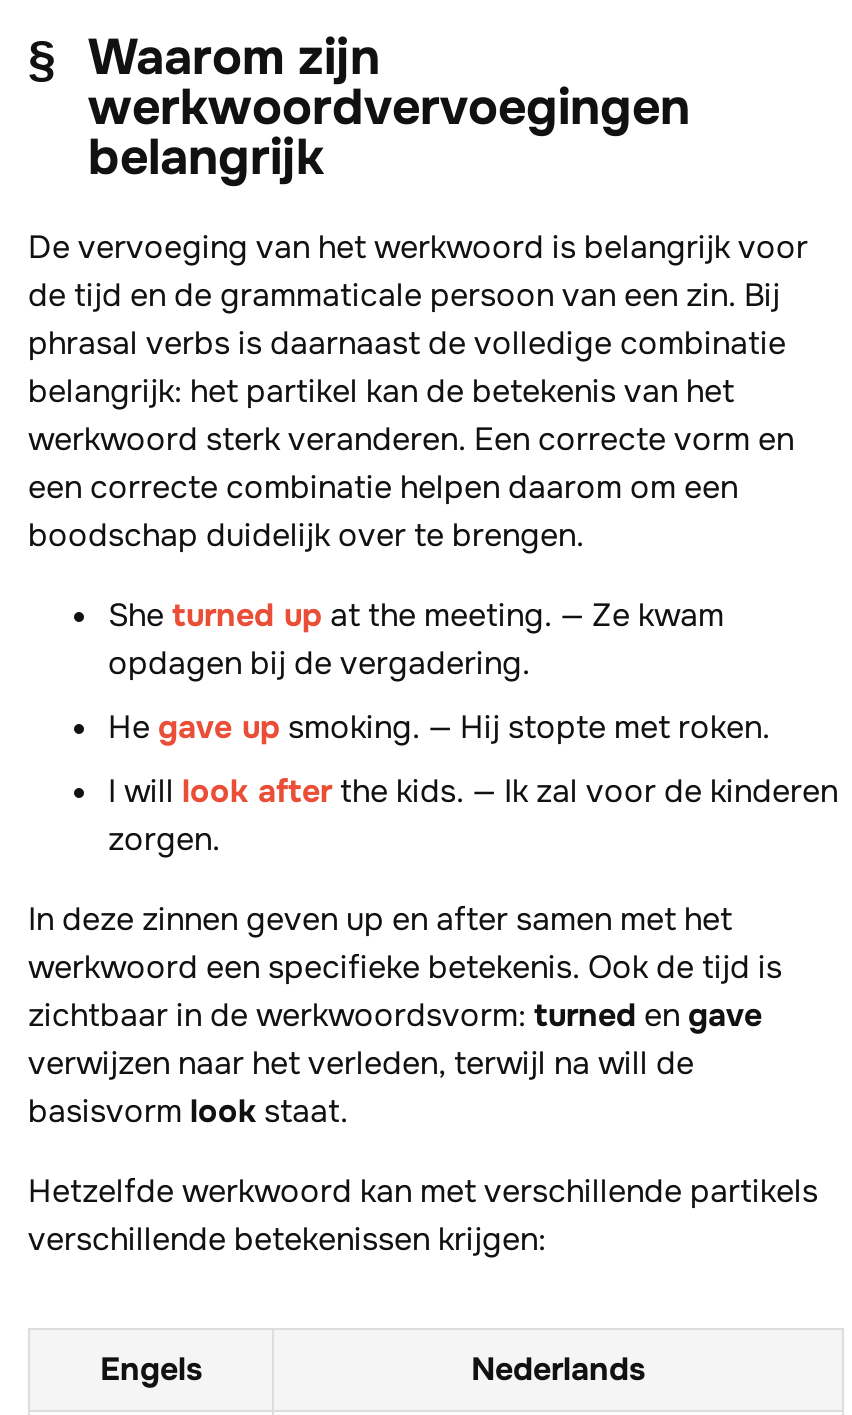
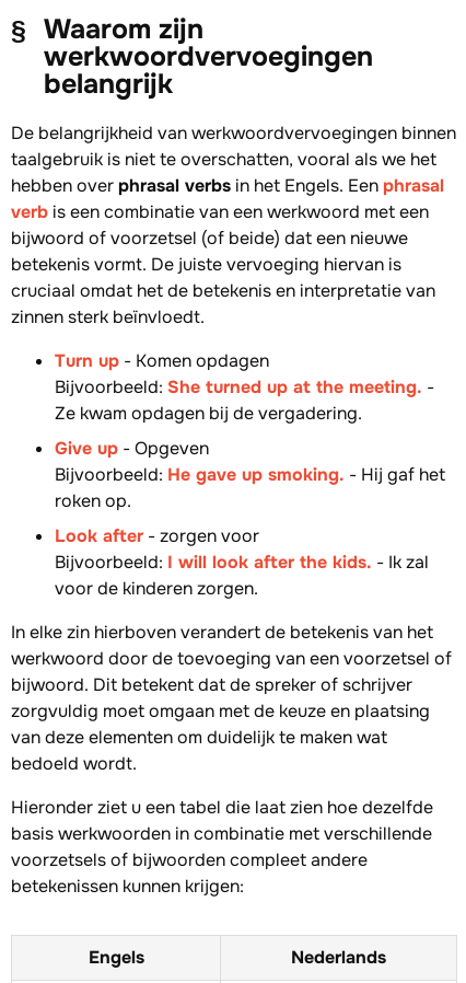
[28,226,808,556] De vervoeging van het werkwoord is belangrijk voor | de tijd en de grammaticale persoon van een zin. Bij | phrasal verbs is daarnaast de volledige combinatie | belangrijk: het partikel kan de betekenis van het | werkwoord sterk veranderen. Een correcte vorm en | een correcte combinatie helpen daarom om een | boodschap duidelijk over te brengen. -> [11,122,456,328] De belangrijkheid van werkwoordvervoegingen binnen | taalgebruik is niet te overschatten, vooral als we het | hebben over phrasal verbs in het Engels. Een phrasal | verb is een combinatie van een werkwoord met een | bijwoord of voorzetsel (of beide) dat een nieuwe | betekenis vormt. De juiste vervoeging hiervan is | cruciaal omdat het de betekenis en interpretatie van | zinnen sterk beïnvloedt.
[108,594,724,684] She turned up at the meeting. — Ze kwam | opdagen bij de vergadering. -> [55,349,434,425] Turn up - Komen opdagen | Bijvoorbeeld: She turned up at the meeting. - | Ze kwam opdagen bij de vergadering.
[108,706,770,748] He gave up smoking. — Hij stopte met roken. -> [55,437,445,512] Give up - Opgeven | Bijvoorbeeld: He gave up smoking. - Hij gaf het | roken op.
[108,770,838,860] I will look after the kids. — Ik zal voor de kinderen | zorgen. -> [55,524,429,600] Look after - zorgen voor | Bijvoorbeeld: I will look after the kids. - Ik zal | voor de kinderen zorgen.
[28,898,782,1132] In deze zinnen geven up en after samen met het | werkwoord een specifieke betekenis. Ook de tijd is | zichtbaar in de werkwoordsvorm: turned en gave | verwijzen naar het verleden, terwijl na will de | basisvorm look staat. -> [11,621,452,775] In elke zin hierboven verandert de betekenis van het | werkwoord door de toevoeging van een voorzetsel of | bijwoord. Dit betekent dat de spreker of schrijver | zorgvuldig moet omgaan met de keuze en plaatsing | van deze elementen om duidelijk te maken wat | bedoeld wordt.
[28,1170,818,1260] Hetzelfde werkwoord kan met verschillende partikels | verschillende betekenissen krijgen: -> [11,796,433,898] Hieronder ziet u een tabel die laat zien hoe dezelfde | basis werkwoorden in combinatie met verschillende | voorzetsels of bijwoorden compleet andere | betekenissen kunnen krijgen:

